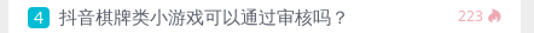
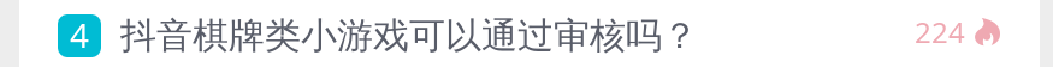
[458,6,483,26] 223 -> [915,12,965,53] 224

